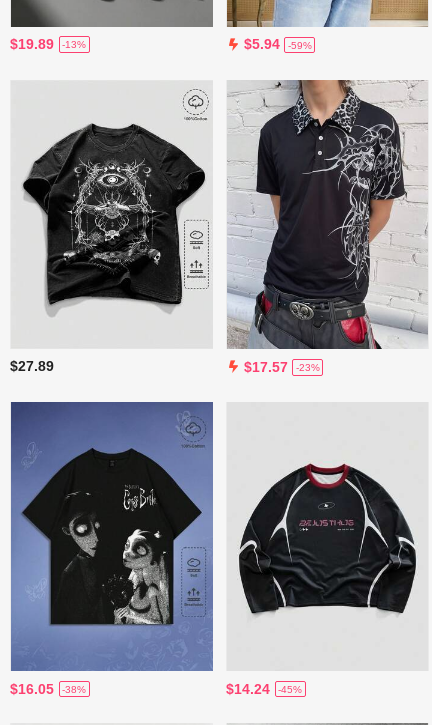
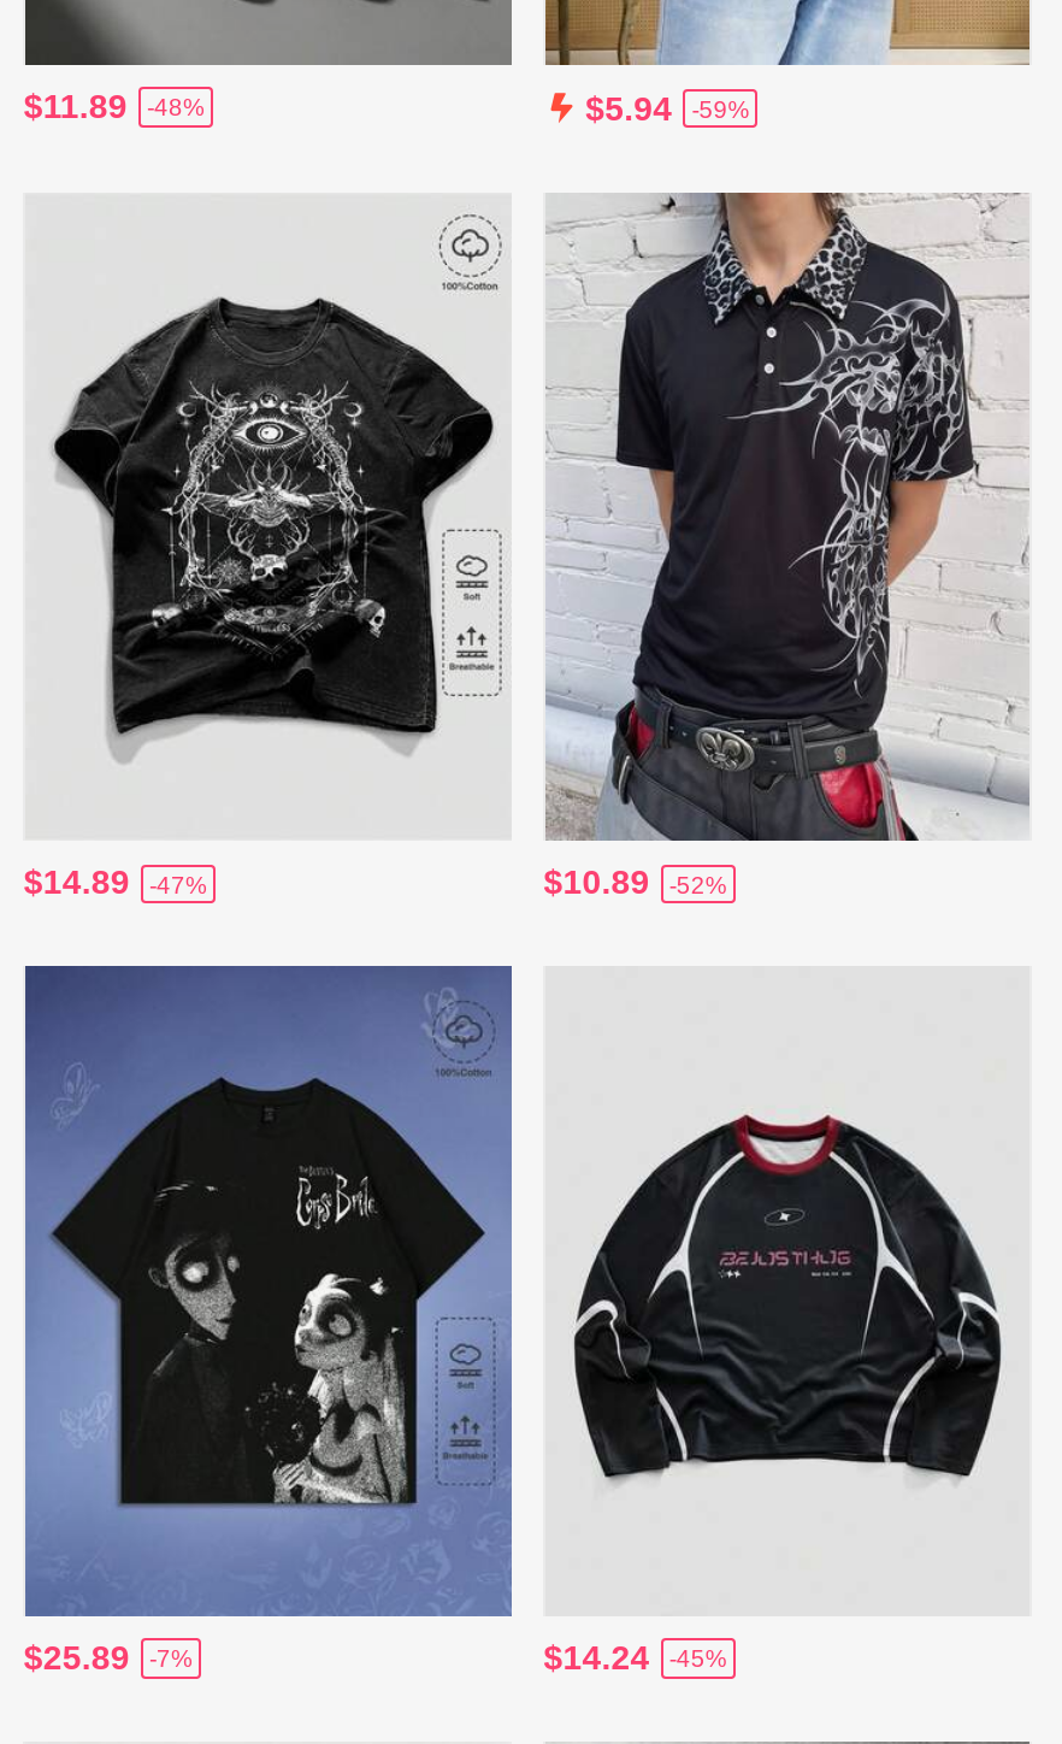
[10,36,54,52] $19.89 -> [24,86,127,125] $11.89
[62,39,86,50] -13% -> [147,94,205,121] -48%
[10,358,320,375] $27.89 | $17.57 | -23% -> [24,863,727,902] $14.89 | -47% | $10.89 | -52%
[10,681,86,697] $16.05 | -38% -> [24,1637,193,1676] $25.89 | -7%

